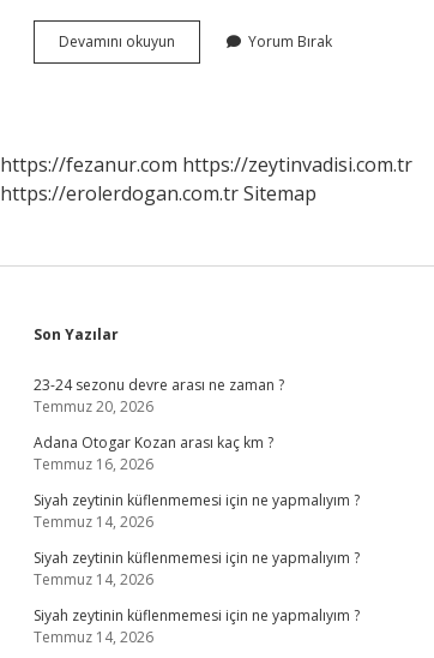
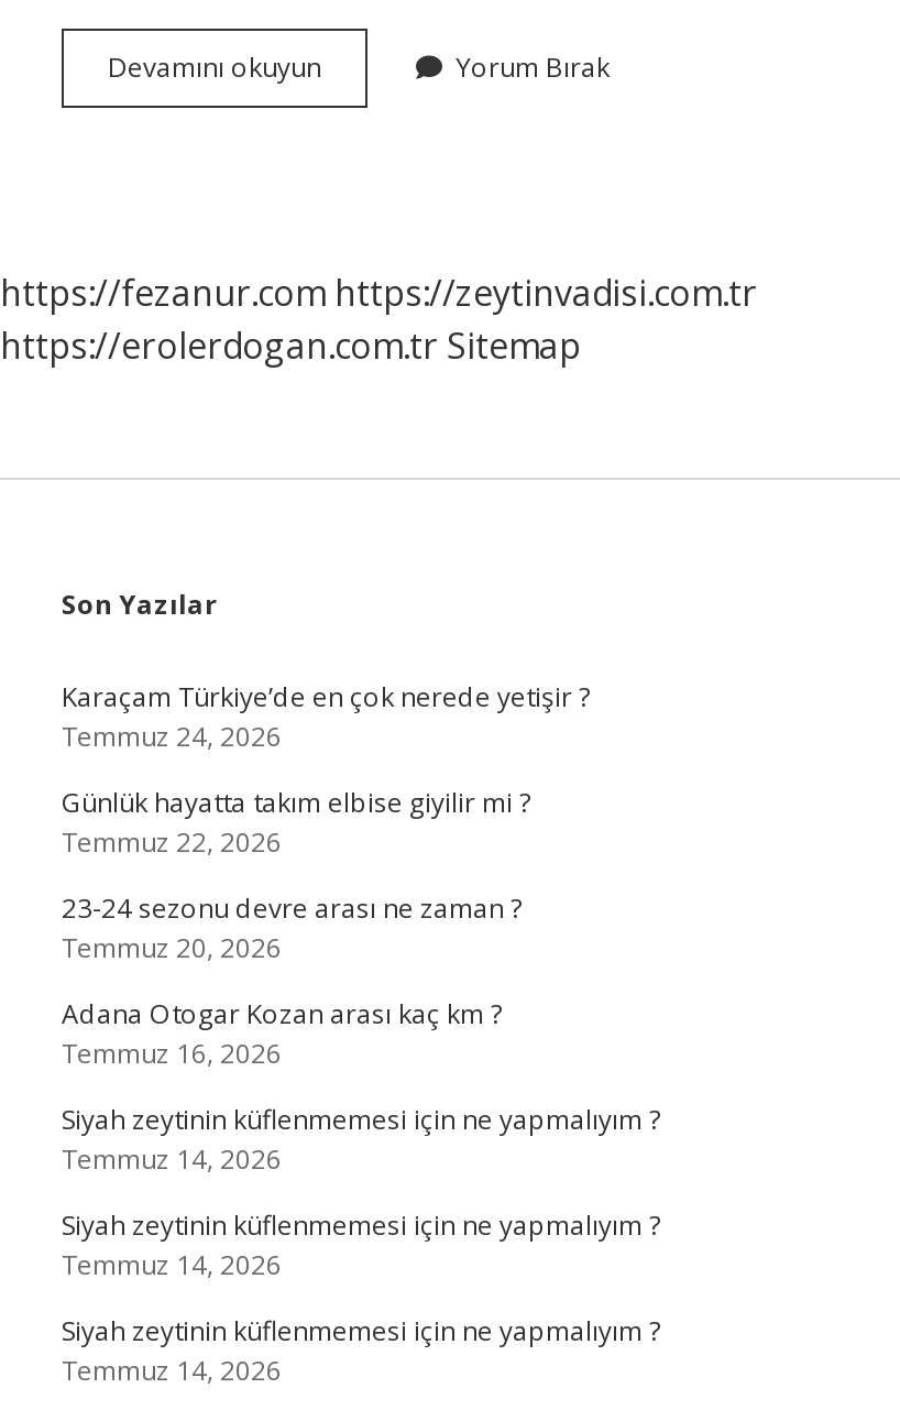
none -> [62,678,590,861] Karaçam Türkiye’de en çok nerede yetişir ? | Temmuz 24, 2026 | Günlük hayatta takım elbise giyilir mi ? | Temmuz 22, 2026

